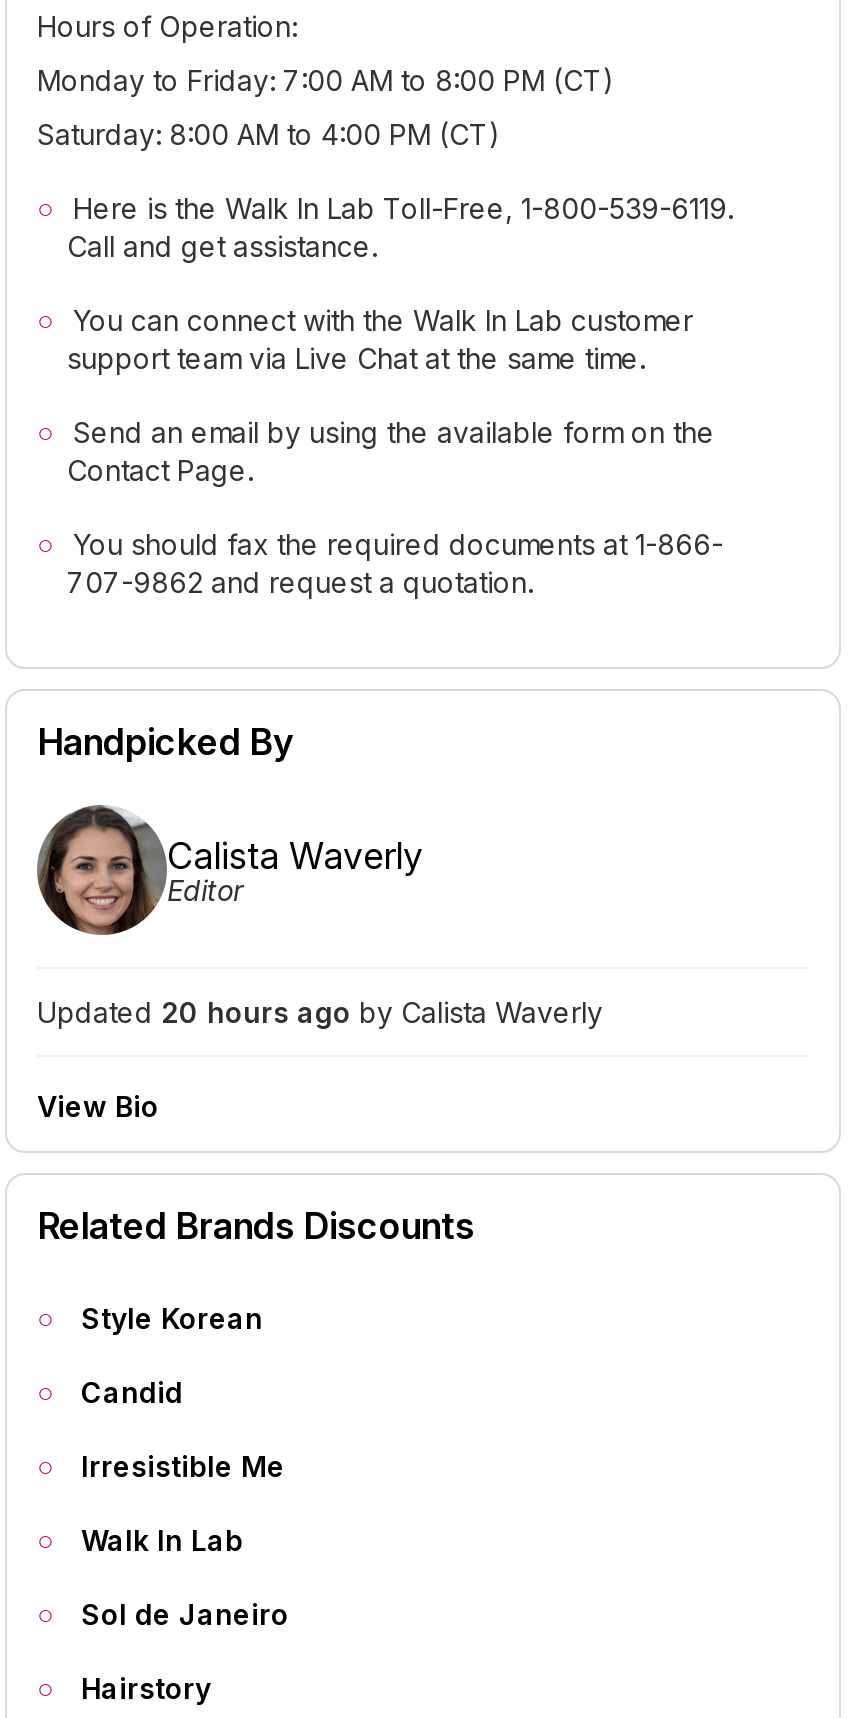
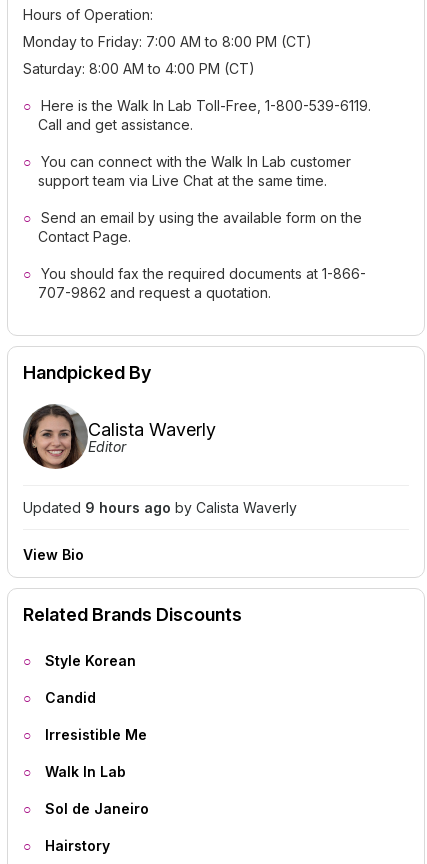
[37,995,603,1029] Updated 20 hours ago by Calista Waverly -> [23,499,297,516] Updated 9 hours ago by Calista Waverly

